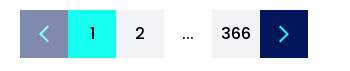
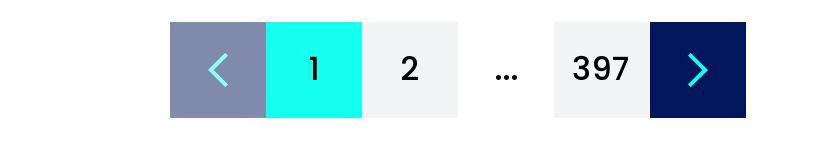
[221,22,251,45] 366 -> [572,46,632,92] 397

